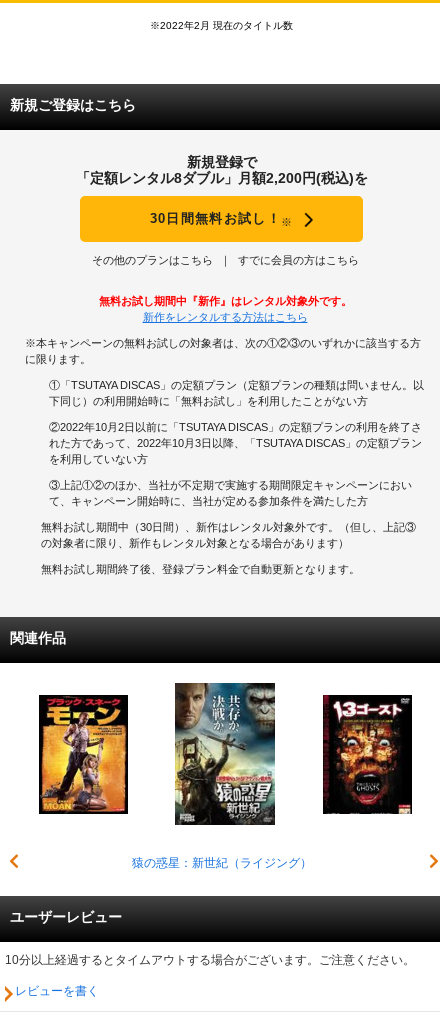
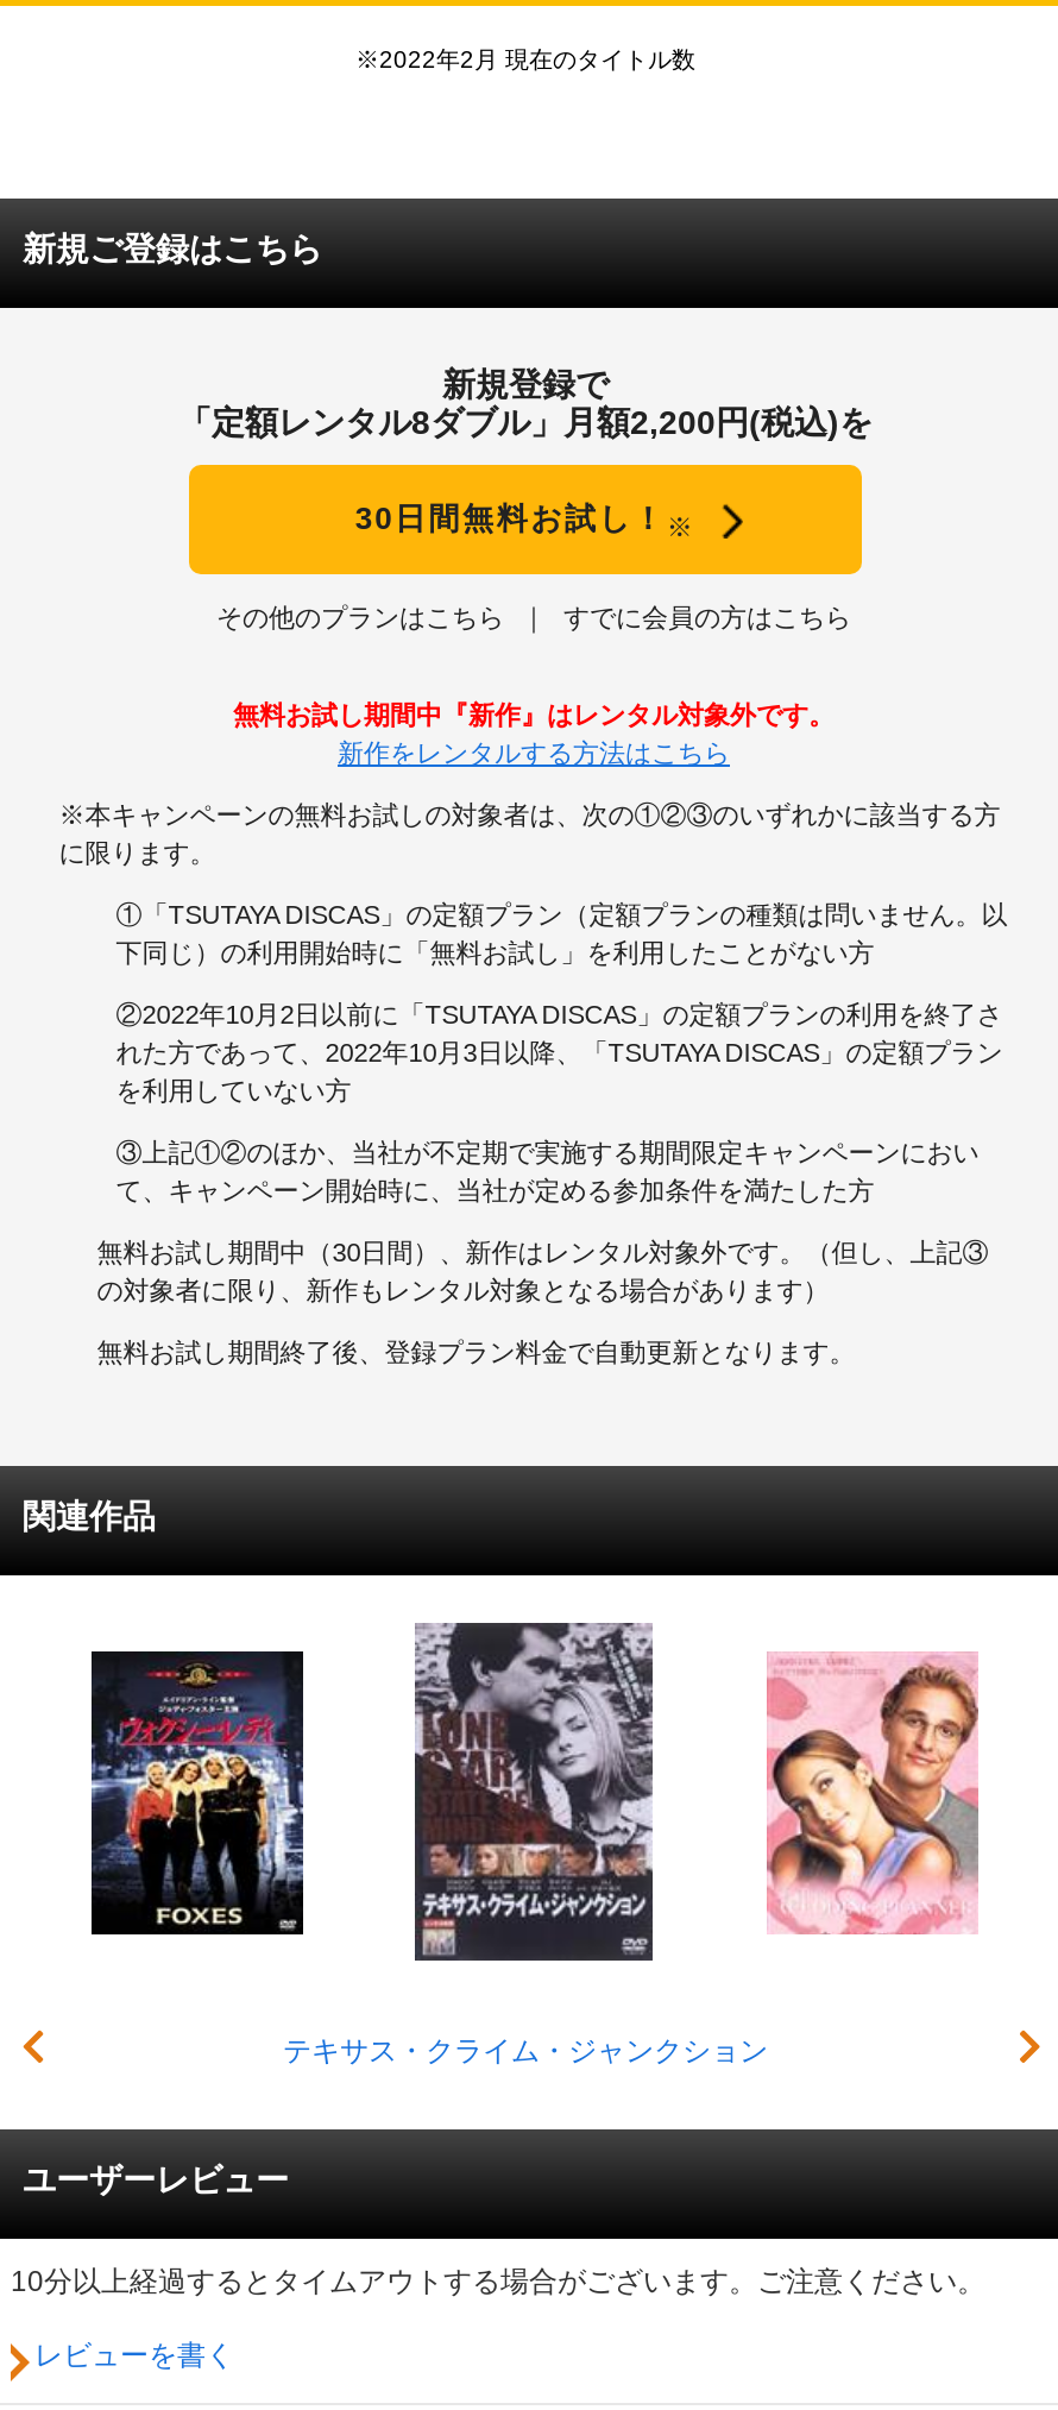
[131,682,311,870] [image] | 猿の惑星：新世紀（ライジング） -> [283,1623,768,2067] [image] | テキサス・クライム・ジャンクション
[38,696,129,813] [image] -> [89,1654,306,1932] [image]
[322,694,413,815] [image] -> [767,1651,978,1934] [image]

